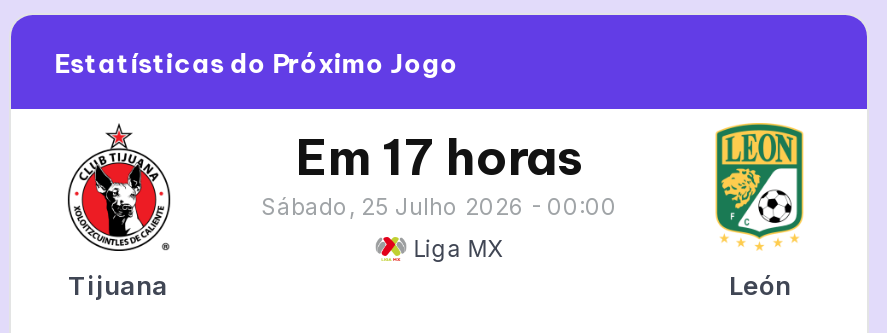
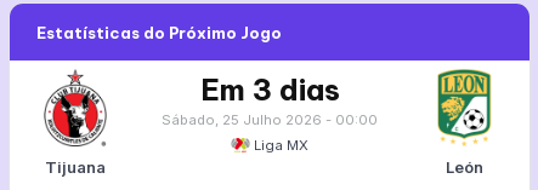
[296,128,582,188] Em 17 horas -> [200,72,339,108] Em 3 dias

